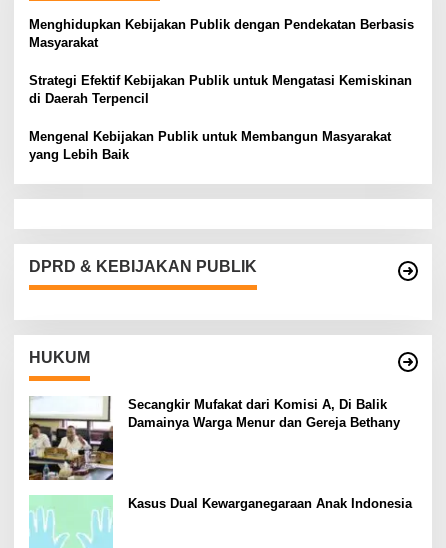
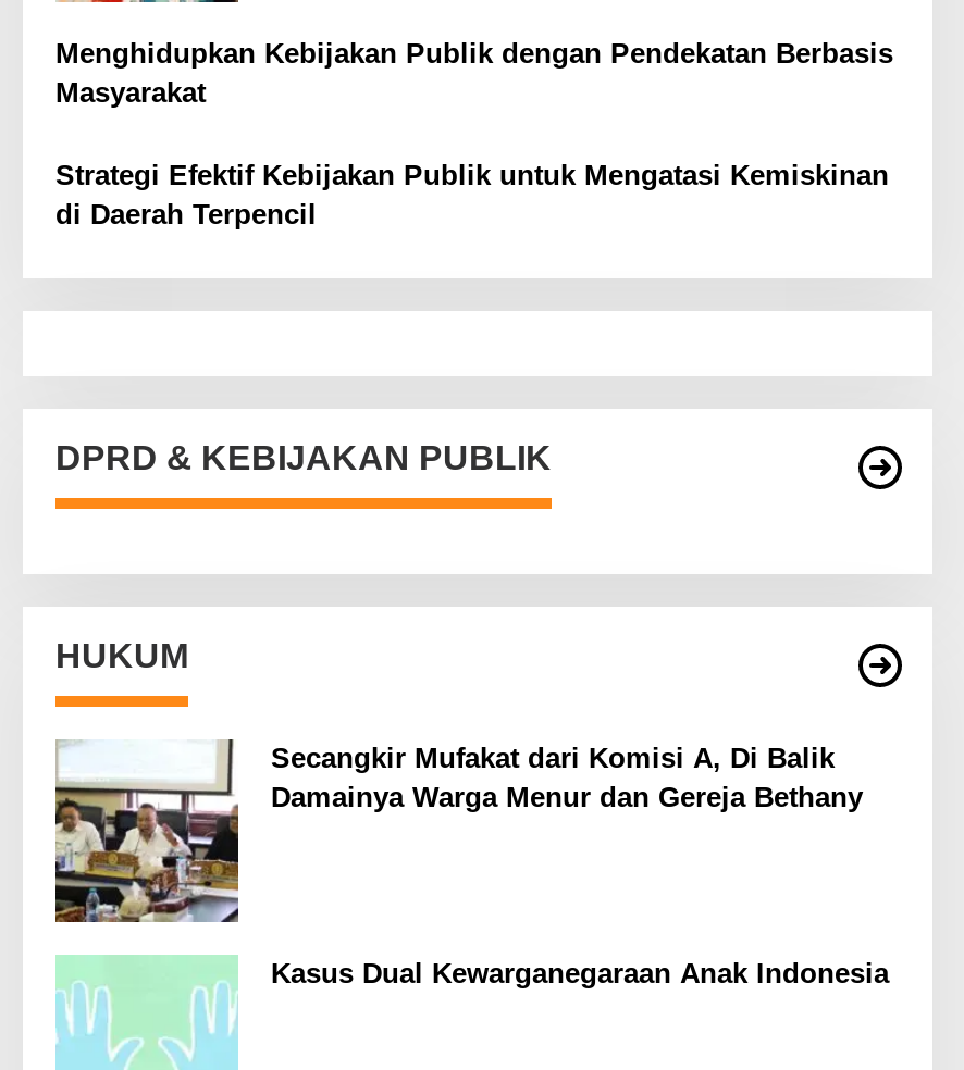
[29,129,391,162] Mengenal Kebijakan Publik untuk Membangun Masyarakat | yang Lebih Baik -> none

